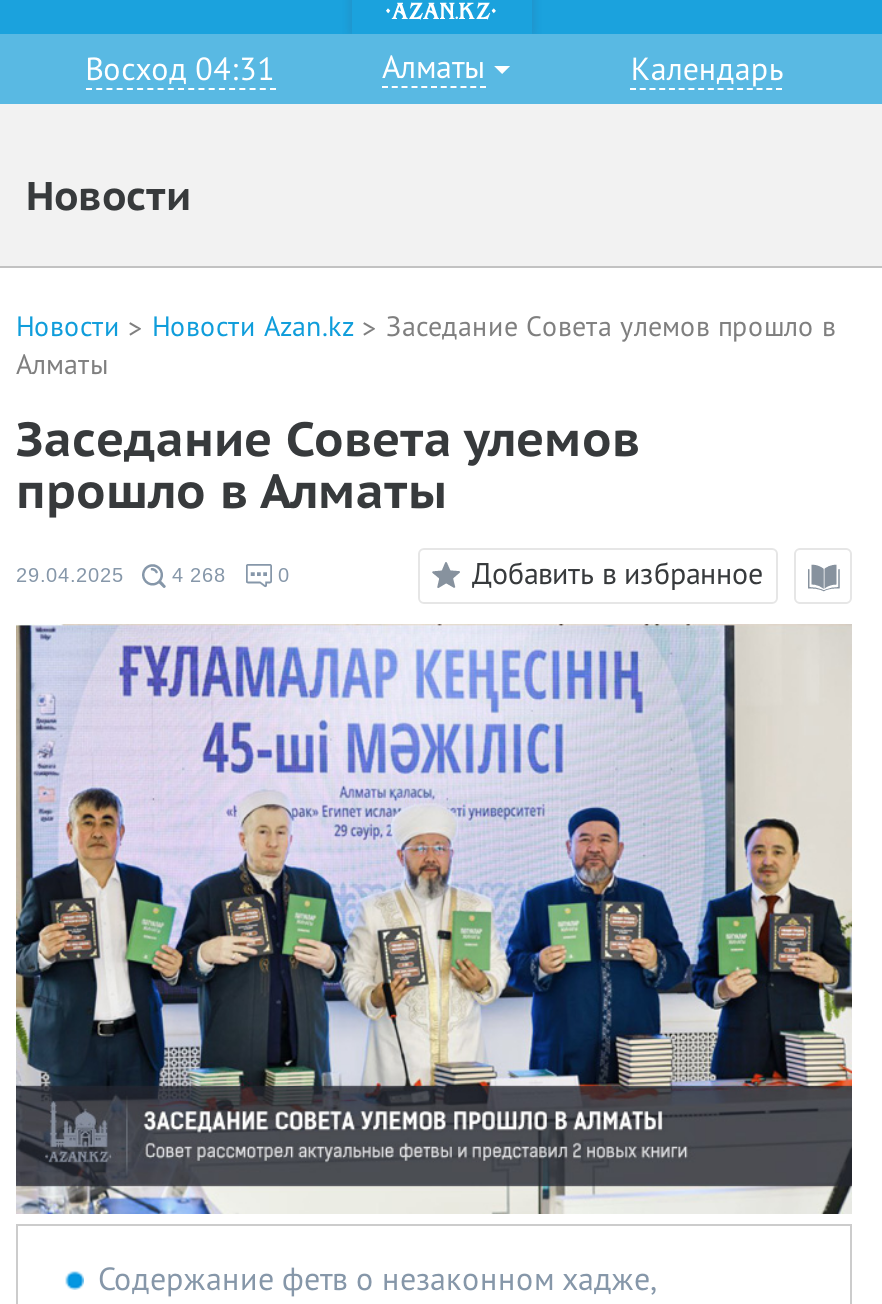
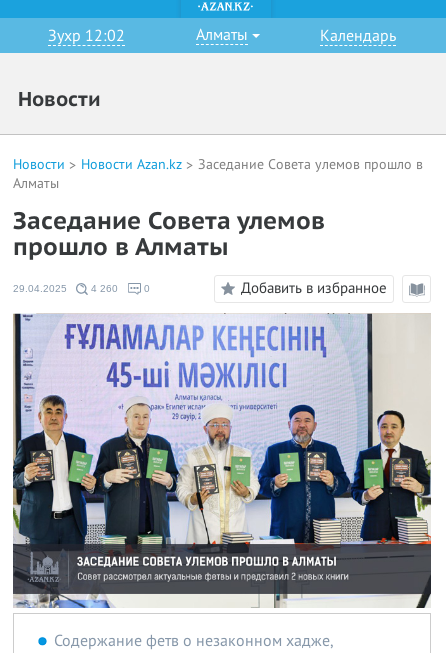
[85,52,275,88] Восход 04:31 -> [48,27,125,45] Зухр 12:02
[16,564,226,586] 29.04.2025 4 268 -> [13,283,118,294] 29.04.2025 4 260

